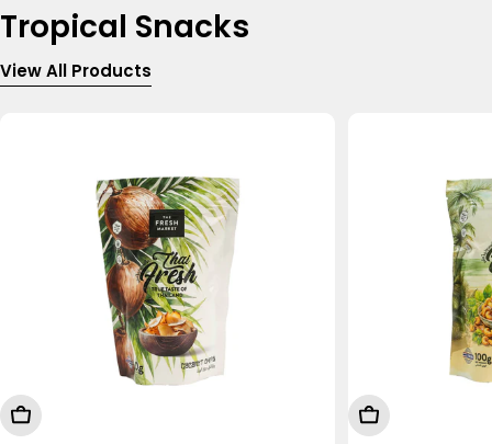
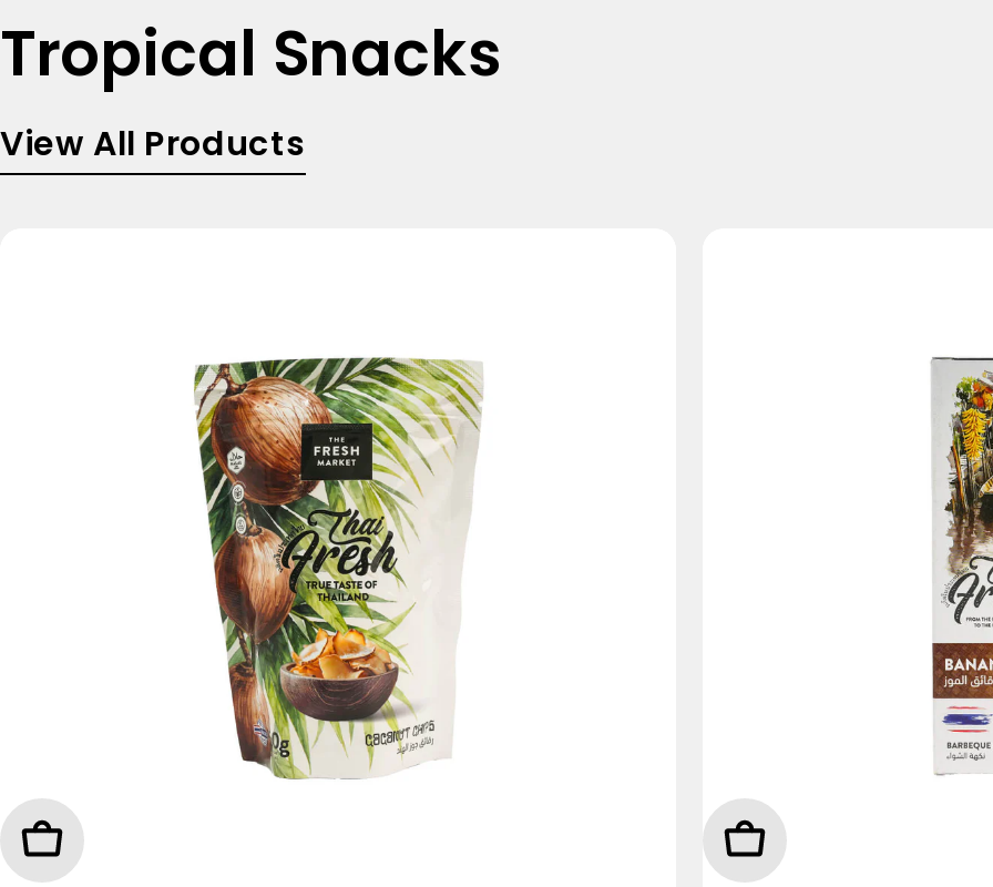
[445,177,489,383] [image] -> [900,355,986,776] [image]

